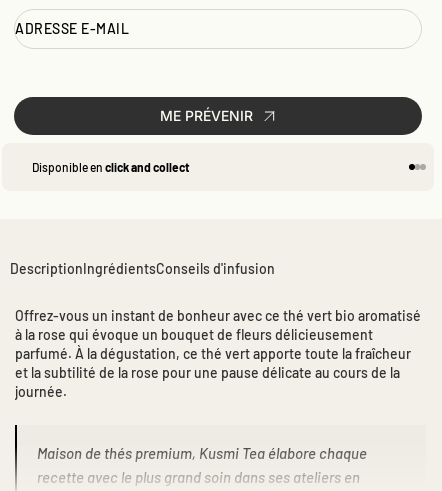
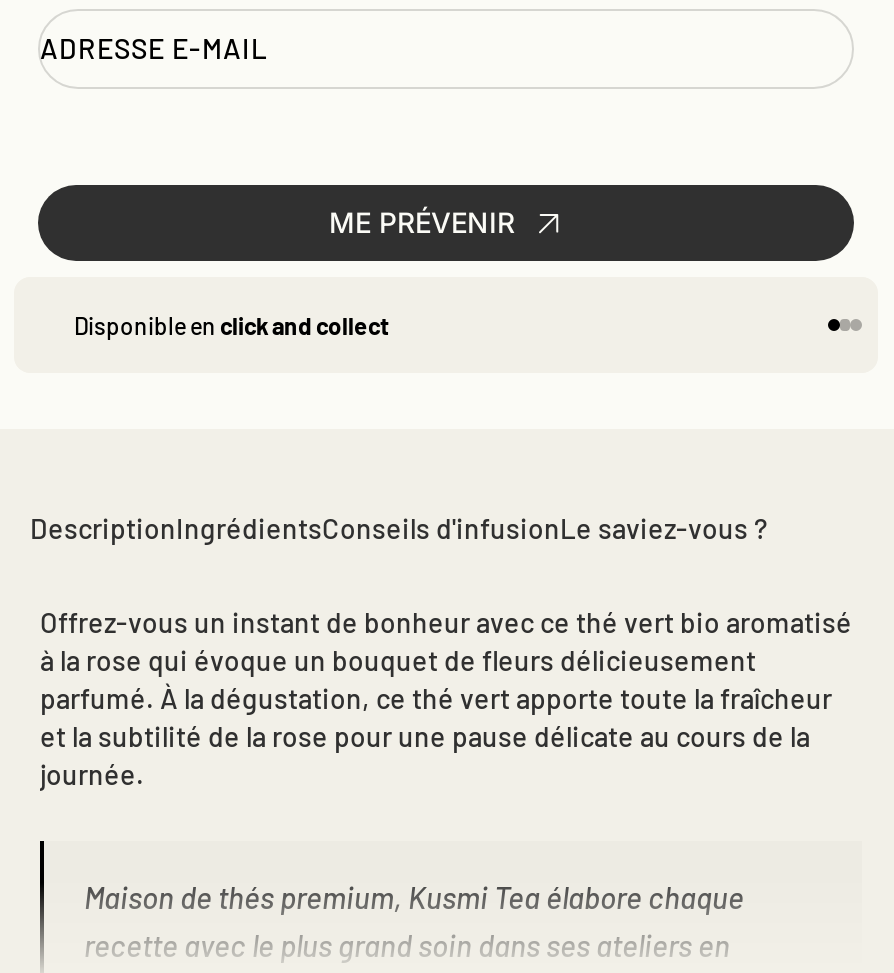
[10,260,275,277] DescriptionIngrédientsConseils d'infusion -> [30,511,768,545] DescriptionIngrédientsConseils d'infusionLe saviez-vous ?

